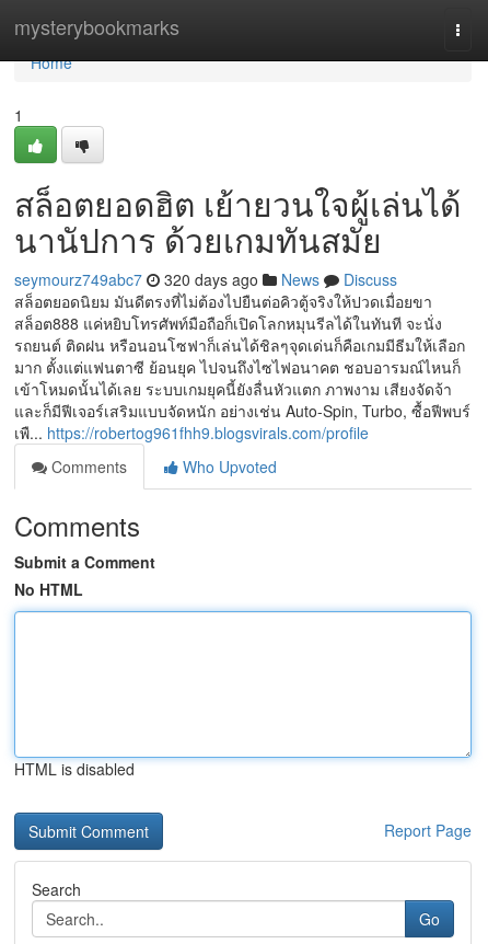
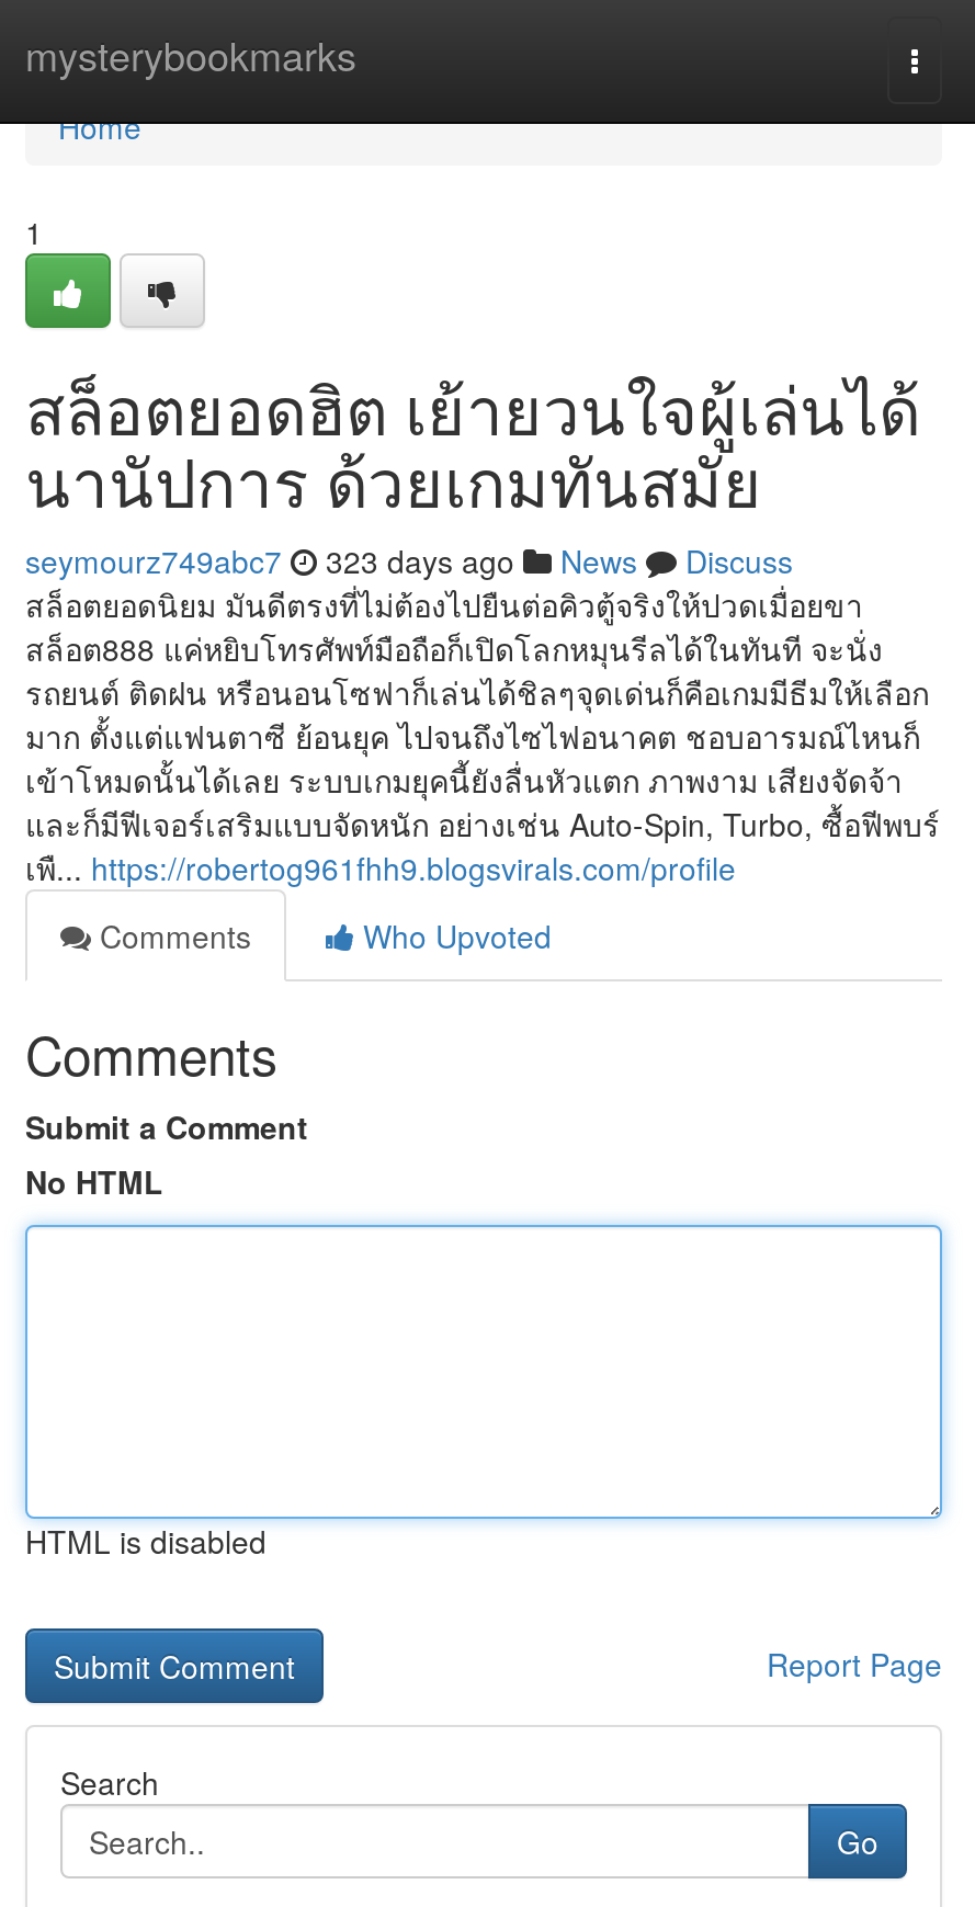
[14,268,397,290] seymourz749abc7 320 days ago News Discuss -> [25,538,793,582] seymourz749abc7 323 days ago News Discuss

